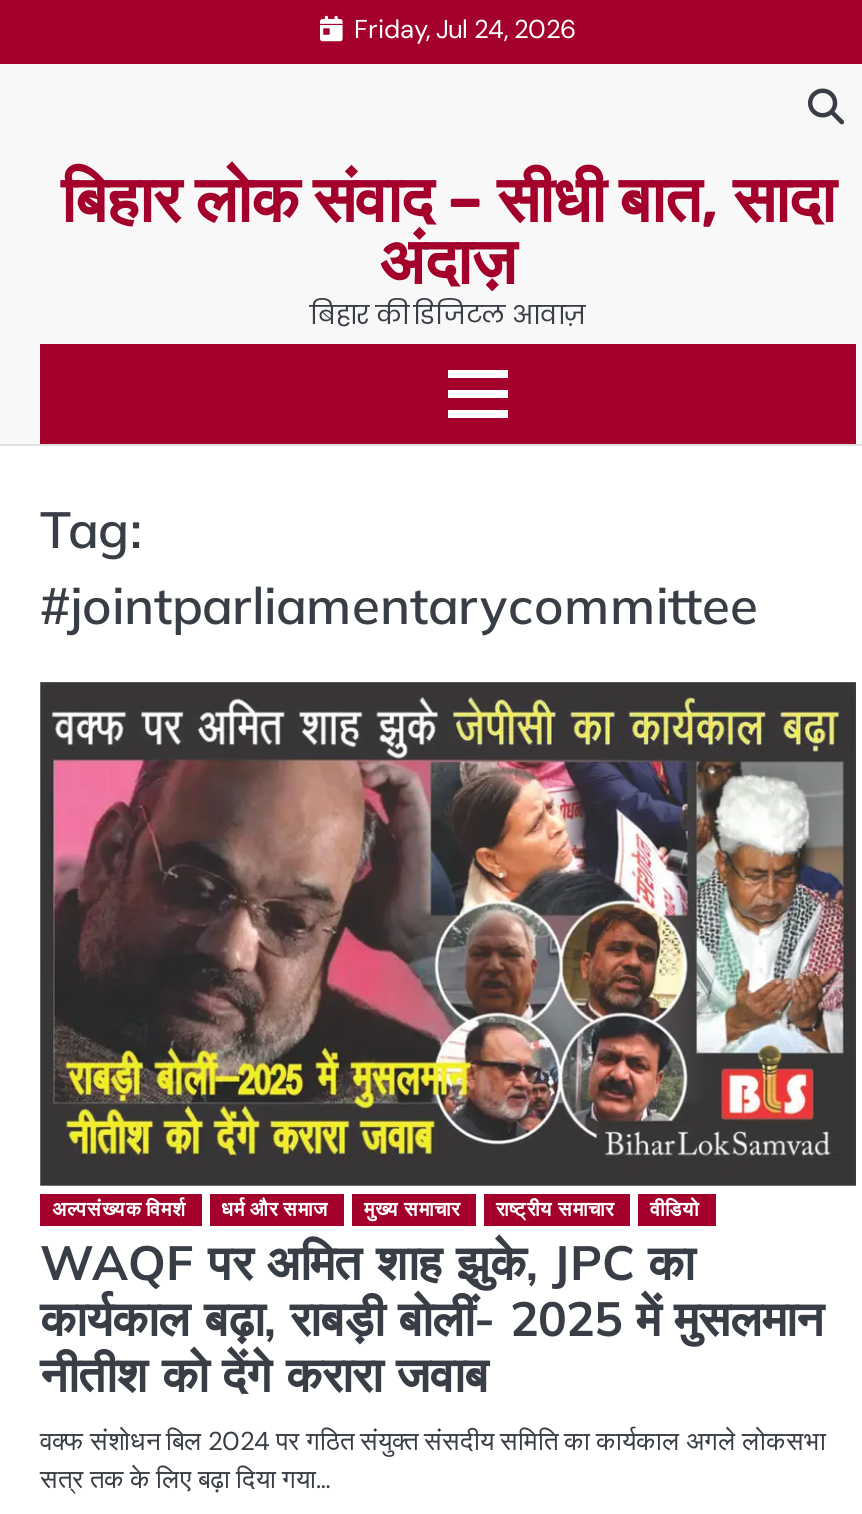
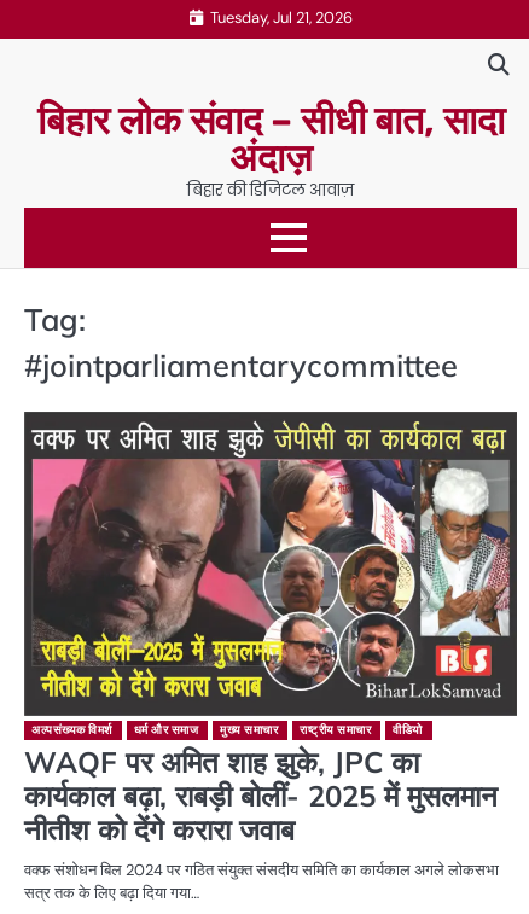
[354,11,576,45] Friday, Jul 24, 2026 -> [210,7,352,27] Tuesday, Jul 21, 2026

